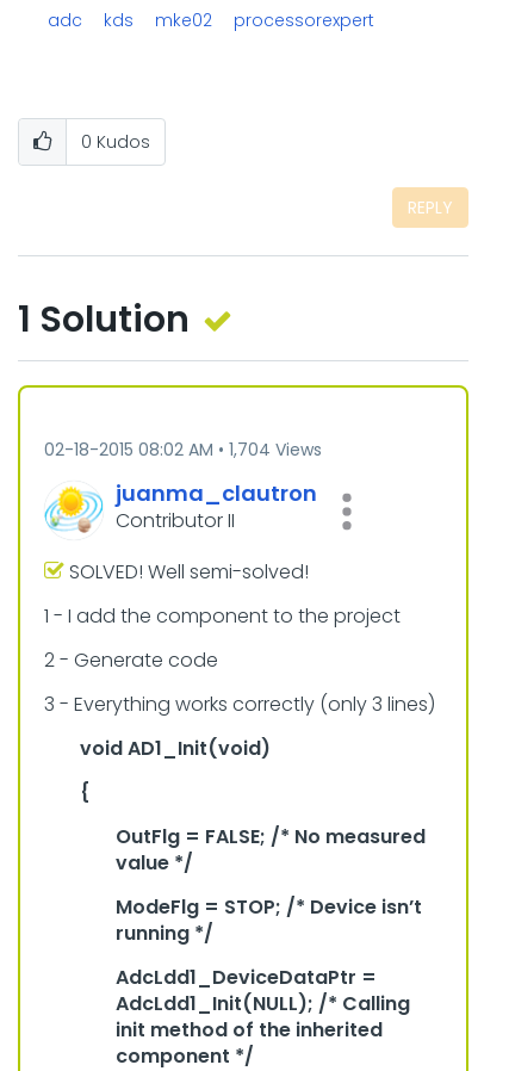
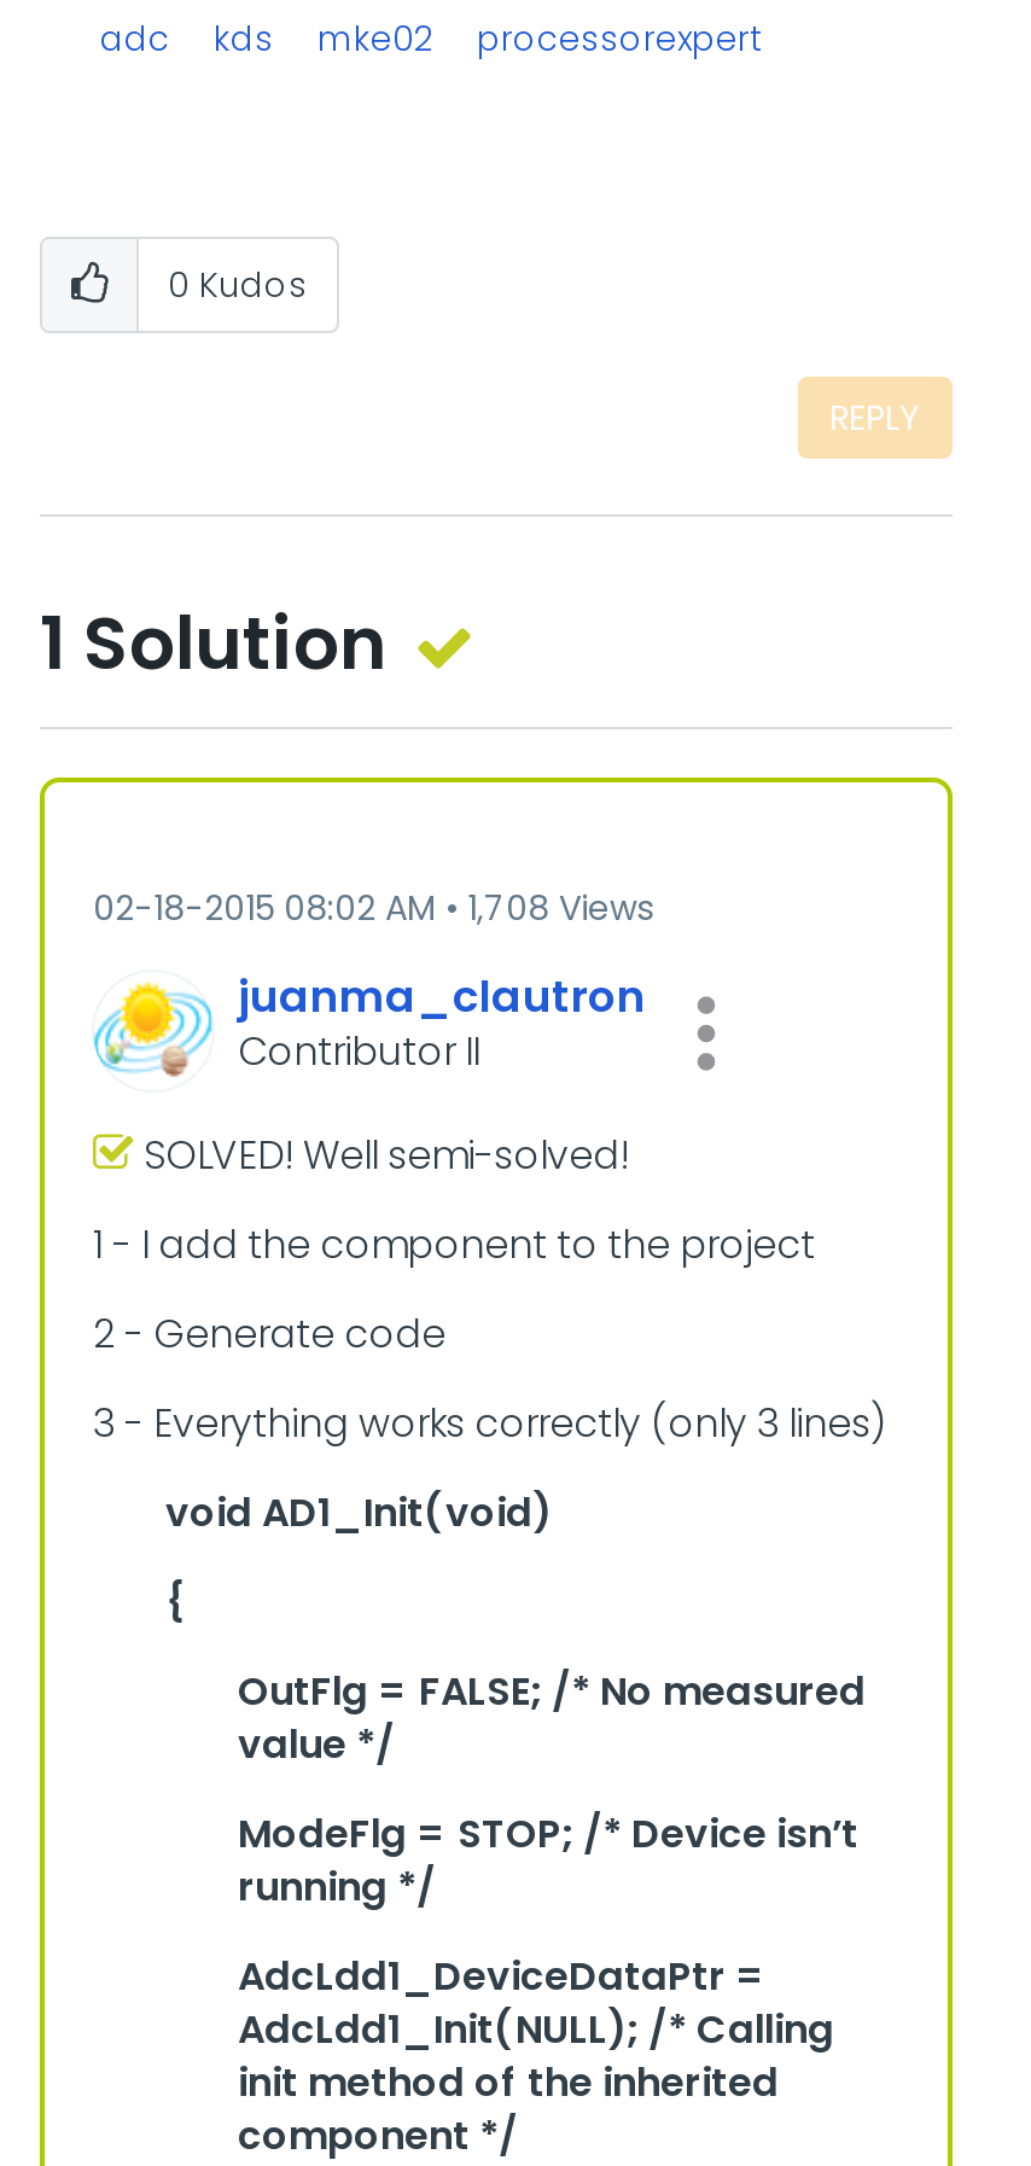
[44,438,322,462] 02-18-2015 08:02 AM 1,704 Views -> [93,884,653,932] 02-18-2015 08:02 AM 1,708 Views

